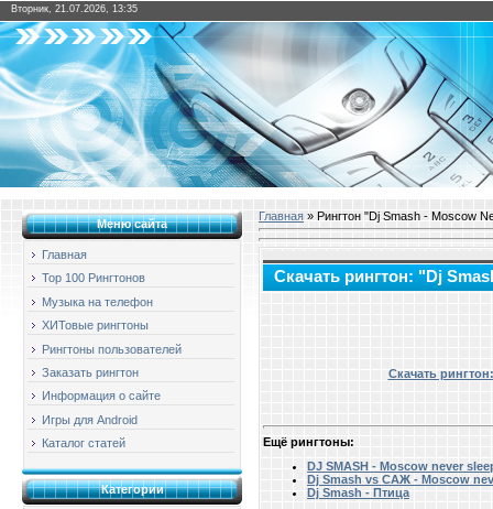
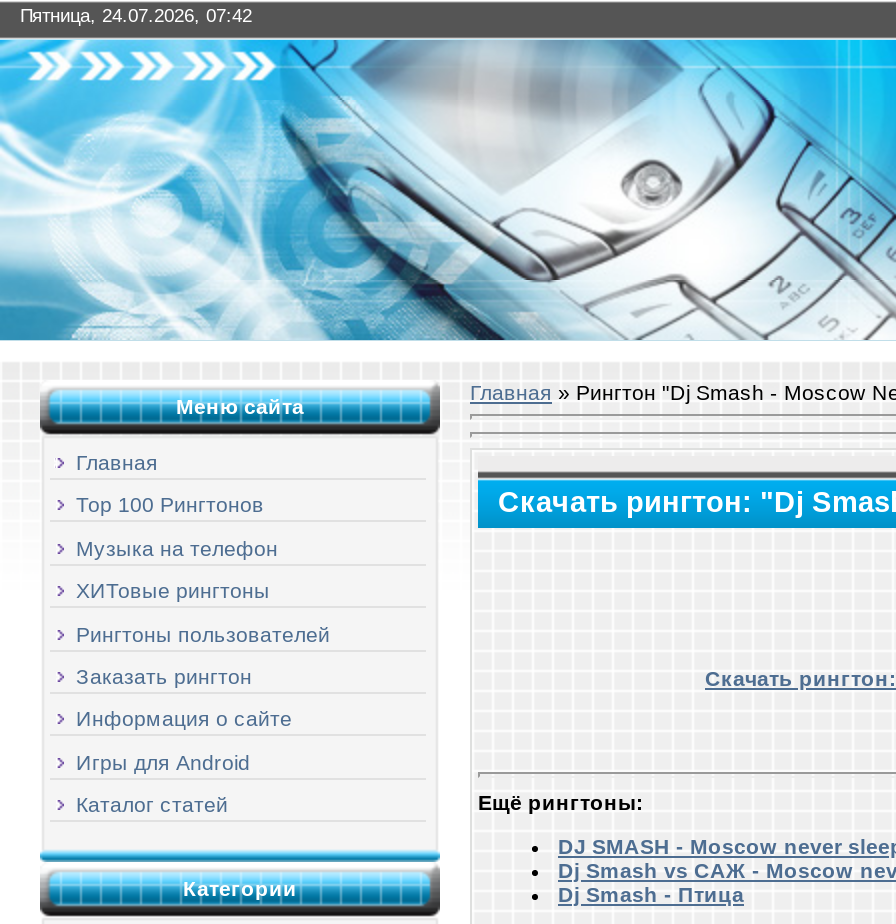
[11,3,138,14] Вторник, 21.07.2026, 13:35 -> [20,6,252,26] Пятница, 24.07.2026, 07:42

